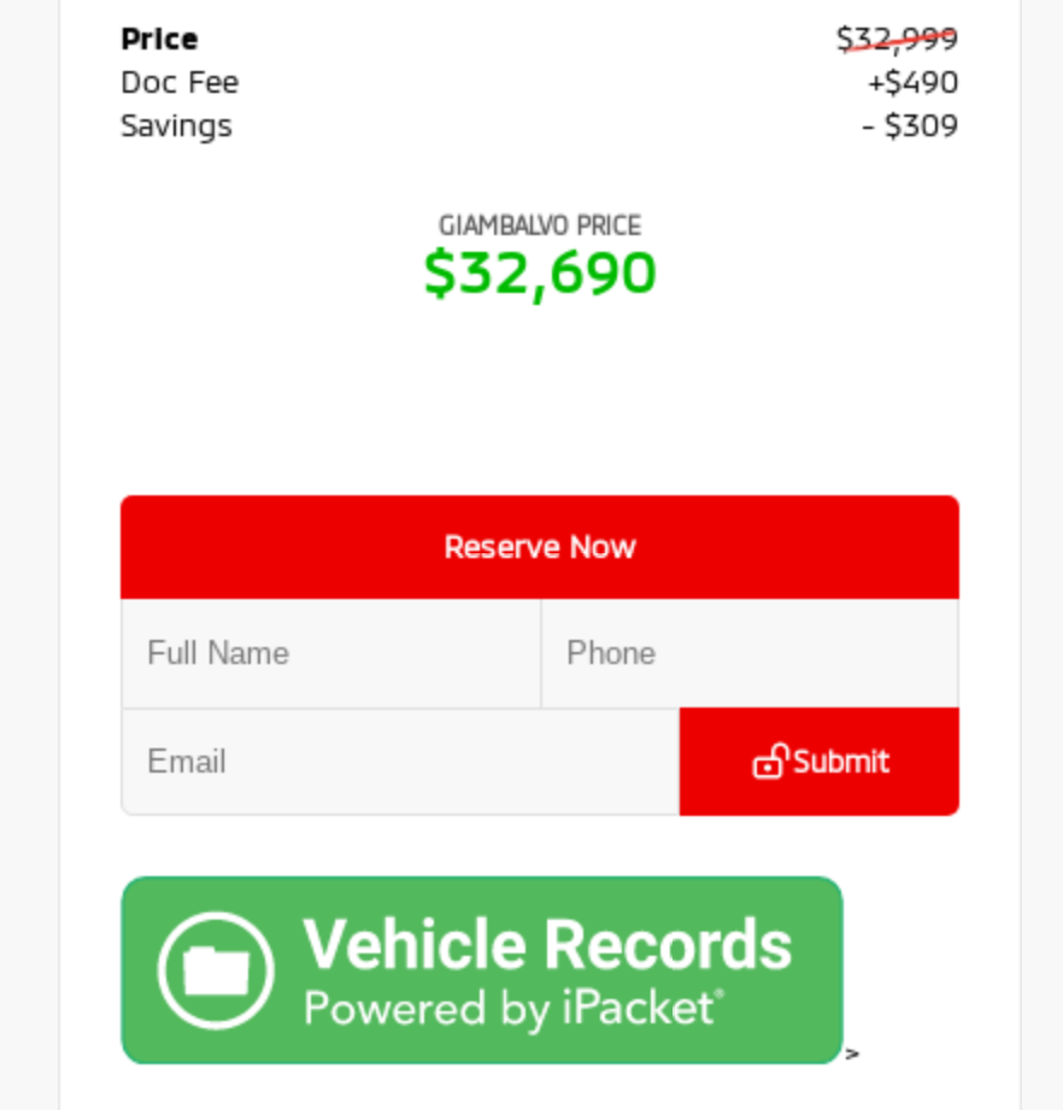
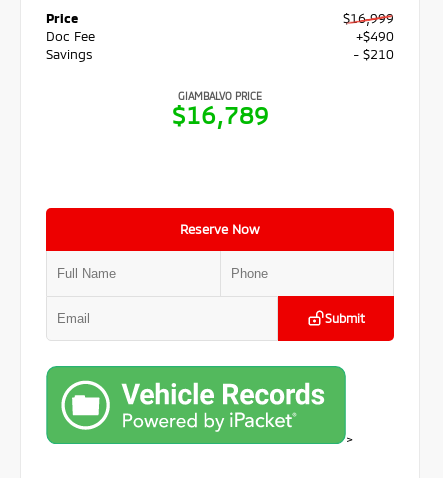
[836,17,959,56] $32,999 -> [343,10,394,26] $16,999
[861,104,959,142] - $309 -> [353,46,394,62] - $210
[423,235,657,305] $32,690 -> [171,100,268,129] $16,789

